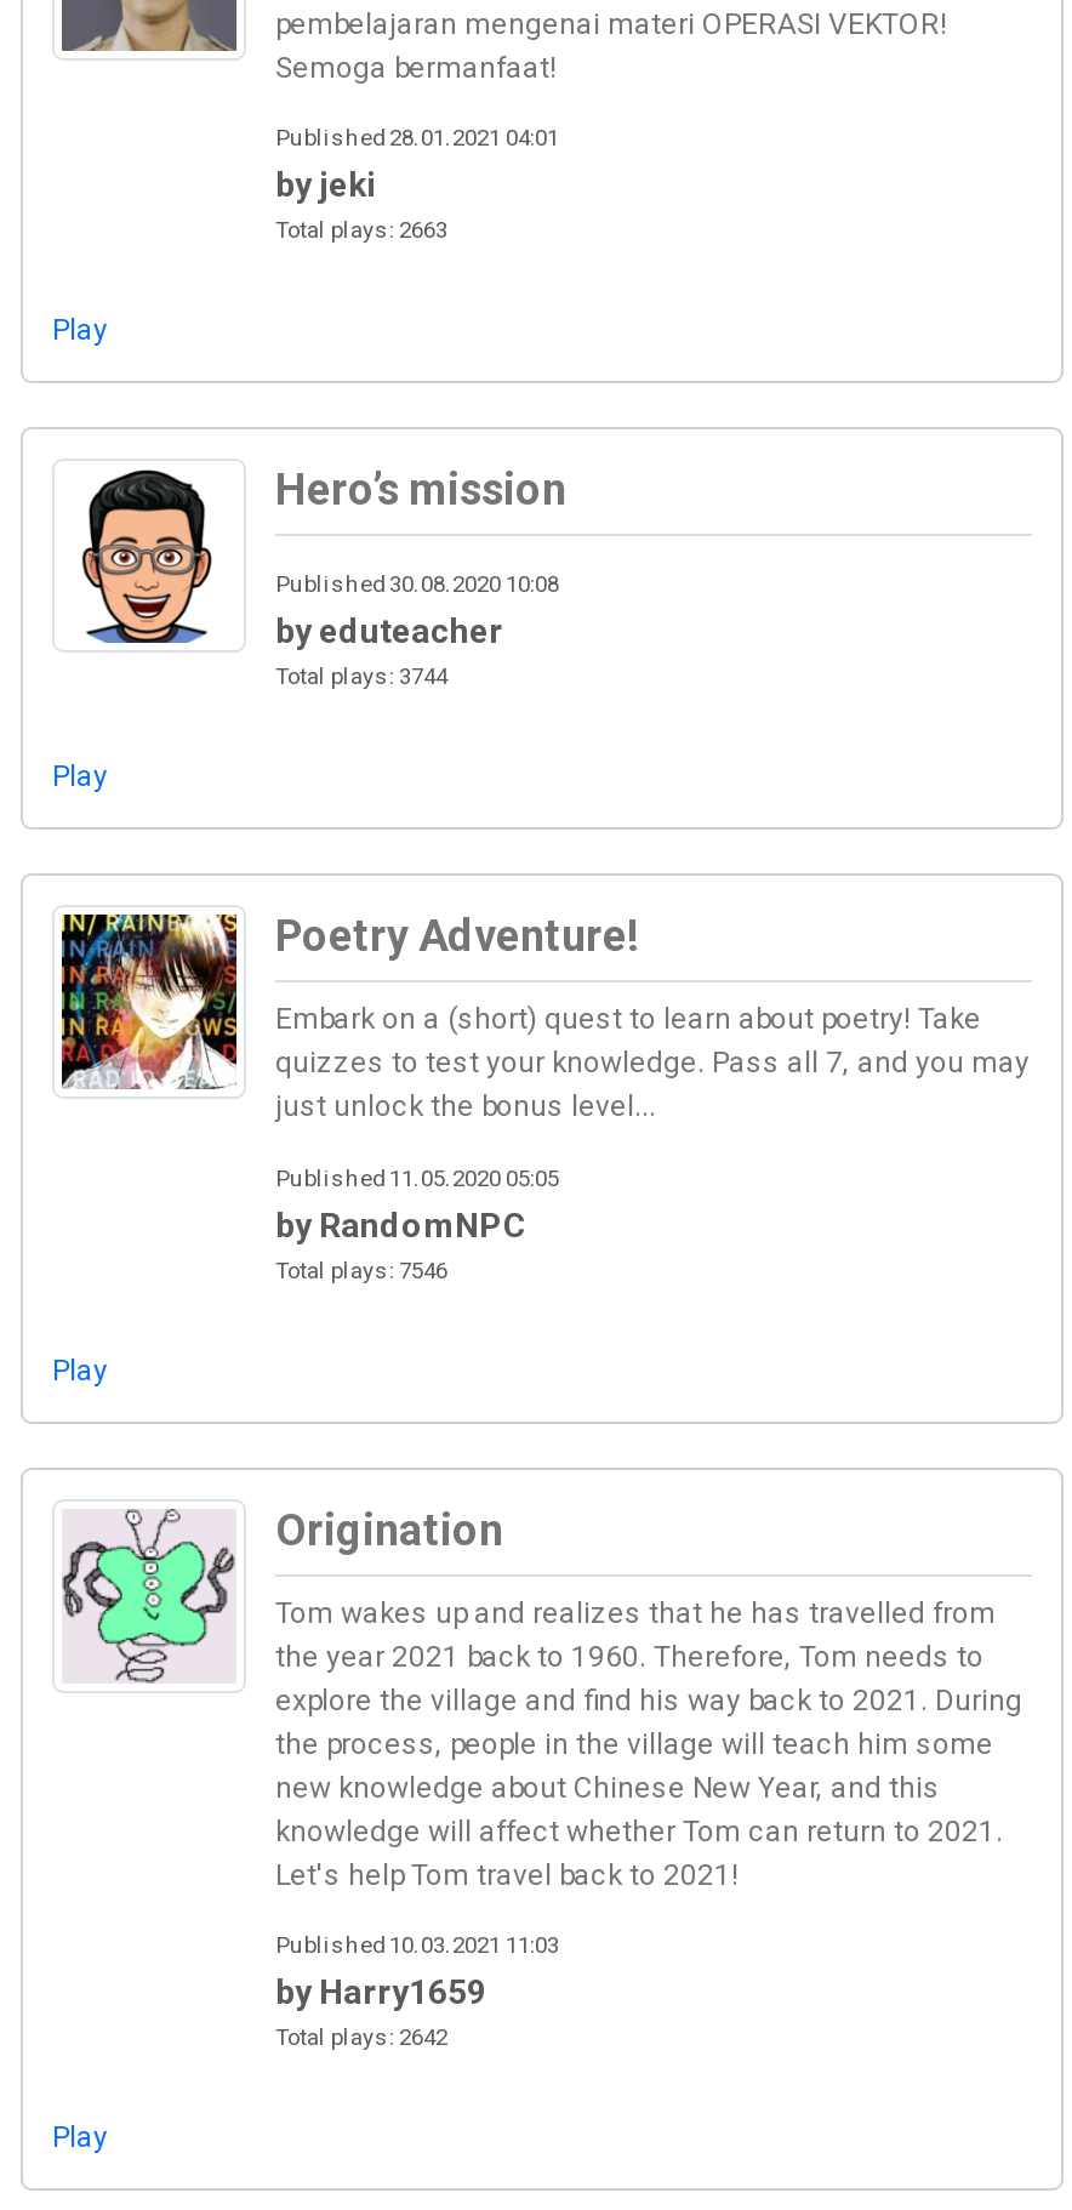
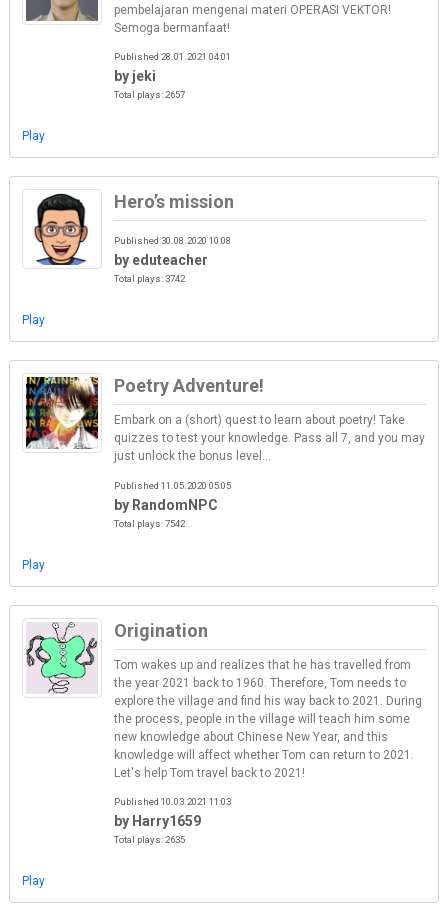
[275,216,447,243] Total plays: 2663 -> [114,89,185,100] Total plays: 2657
[275,663,447,690] Total plays: 3744 -> [114,273,185,284] Total plays: 3742
[275,1256,447,1283] Total plays: 7546 -> [114,518,185,529] Total plays: 7542
[275,2023,447,2050] Total plays: 2642 -> [114,834,185,845] Total plays: 2635

